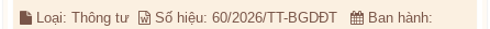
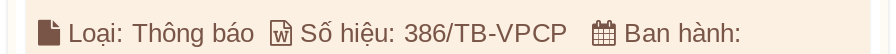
[32,10,342,26] Loại: Thông tư | Số hiệu: 60/2026/TT-BGDĐT -> [60,18,576,48] Loại: Thông báo | Số hiệu: 386/TB-VPCP

